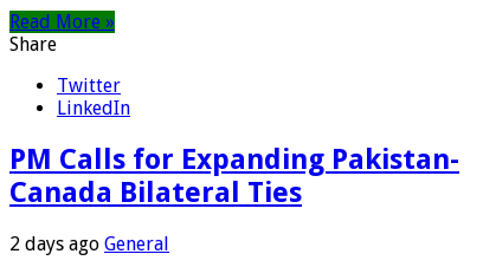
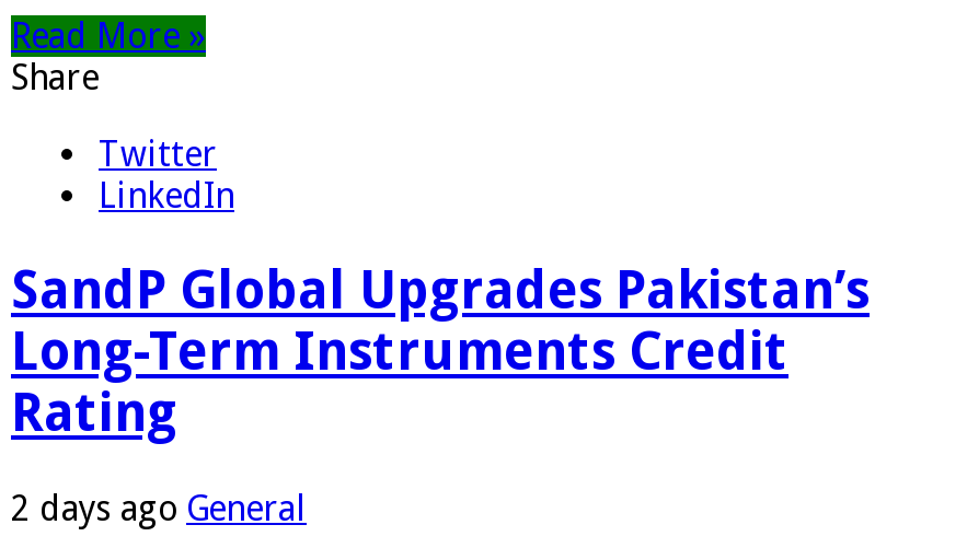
[9,143,459,209] PM Calls for Expanding Pakistan- | Canada Bilateral Ties -> [11,260,870,444] SandP Global Upgrades Pakistan’s | Long-Term Instruments Credit | Rating

